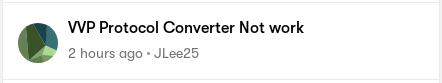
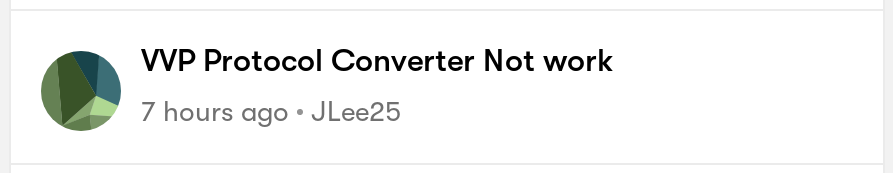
[68,45,199,61] 2 hours ago JLee25 -> [141,95,401,127] 7 hours ago JLee25

